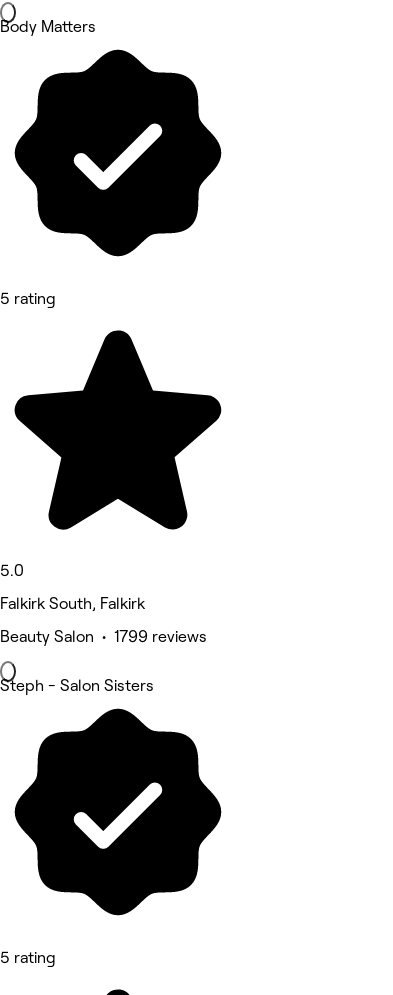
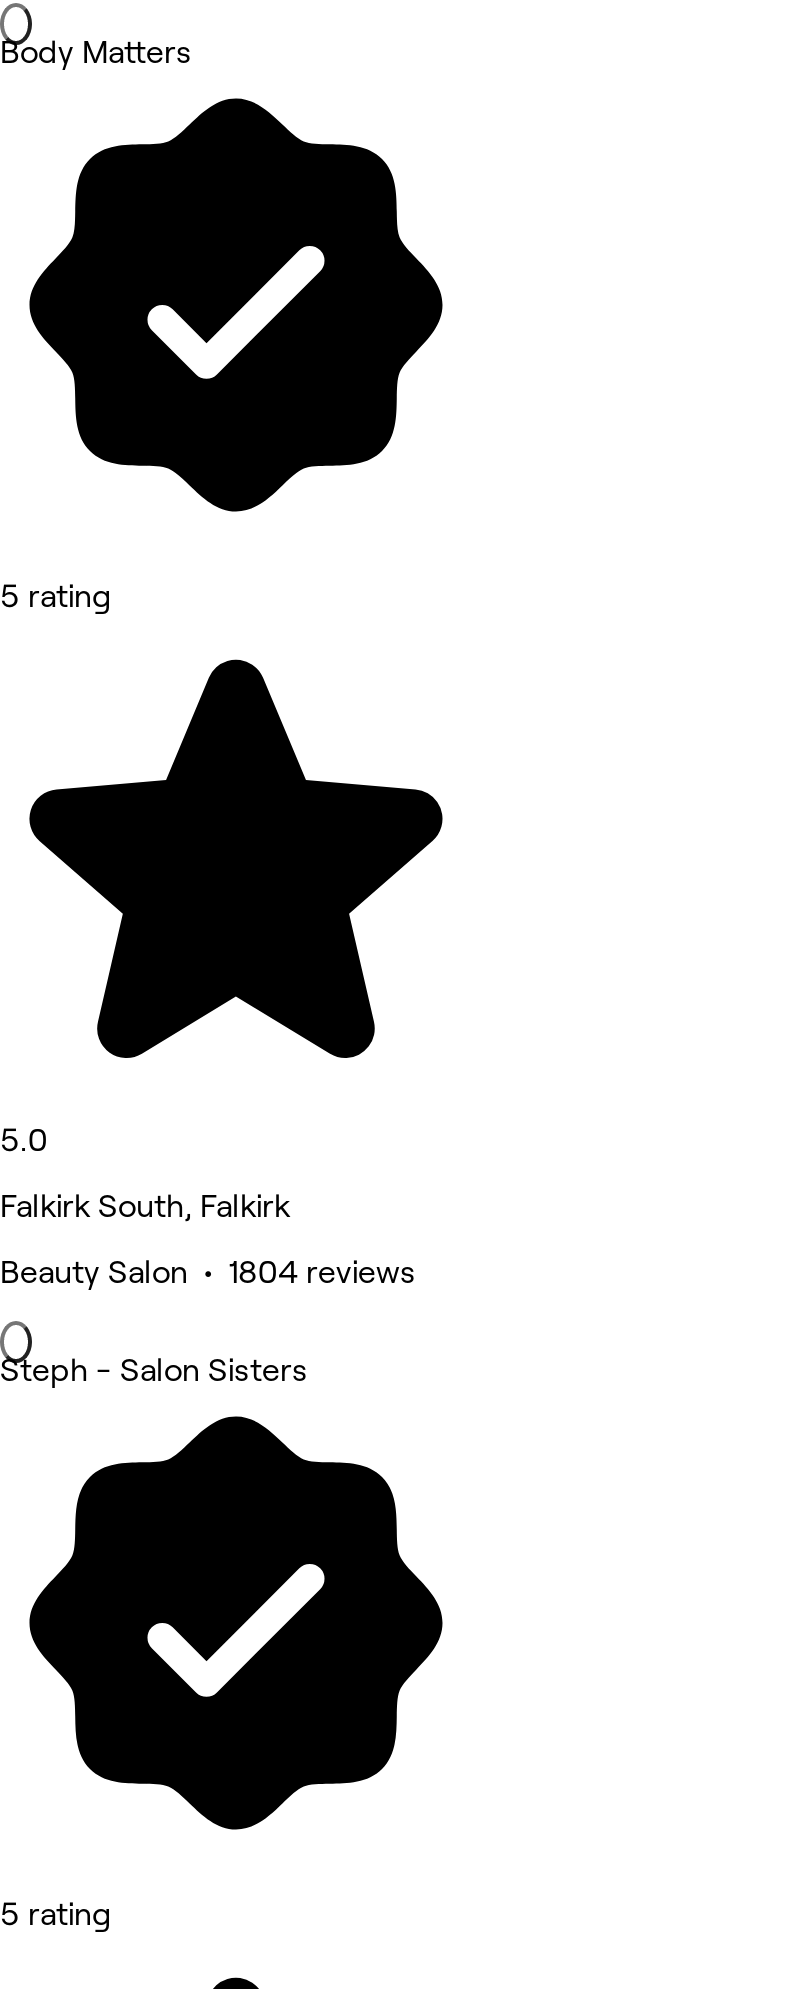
[0,627,207,644] Beauty Salon • 1799 reviews -> [0,1254,416,1288] Beauty Salon • 1804 reviews

